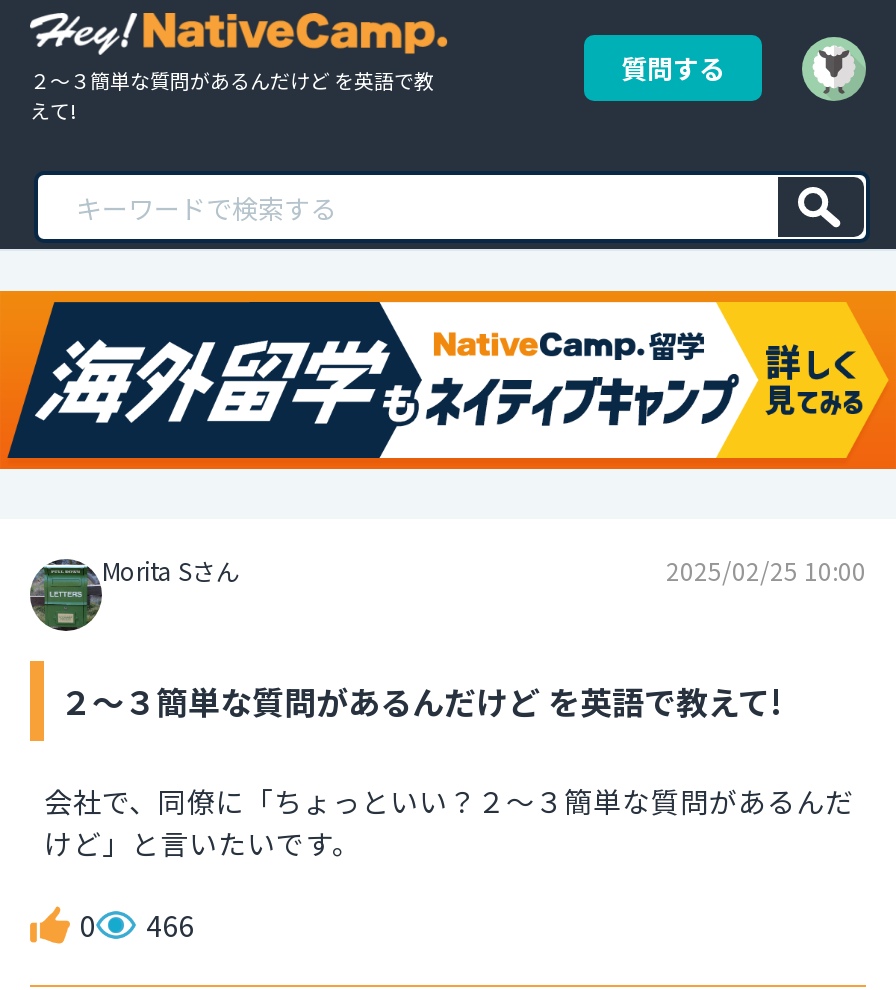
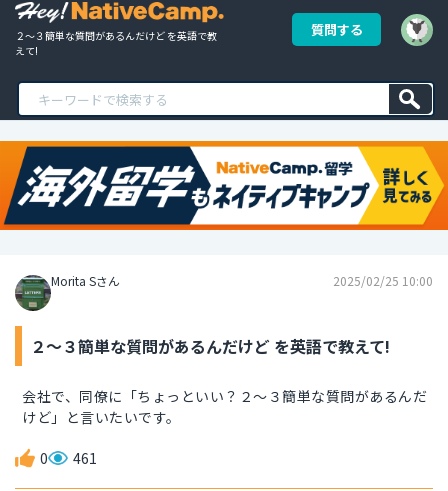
[80,906,194,946] 0 466 -> [40,448,97,468] 0 461

